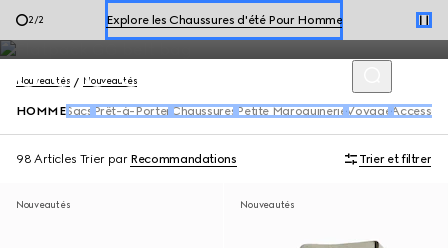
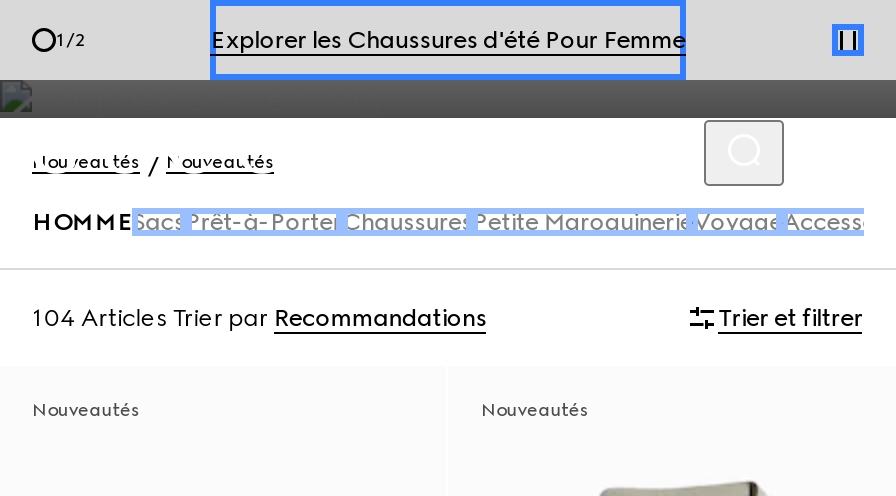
[16,152,237,166] 98 Articles Trier par Recommandations -> [32,304,487,332] 104 Articles Trier par Recommandations

